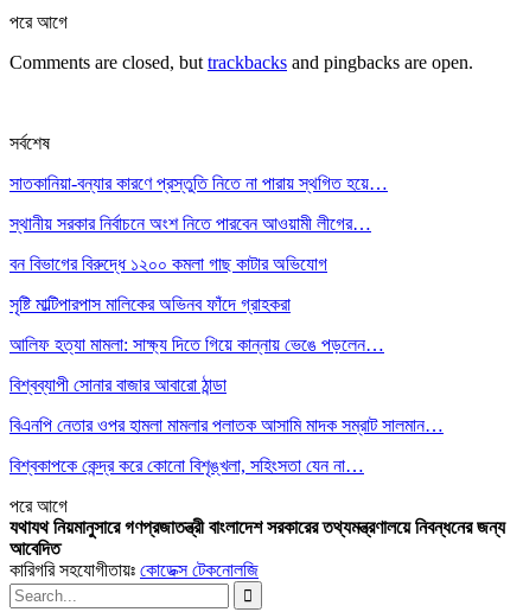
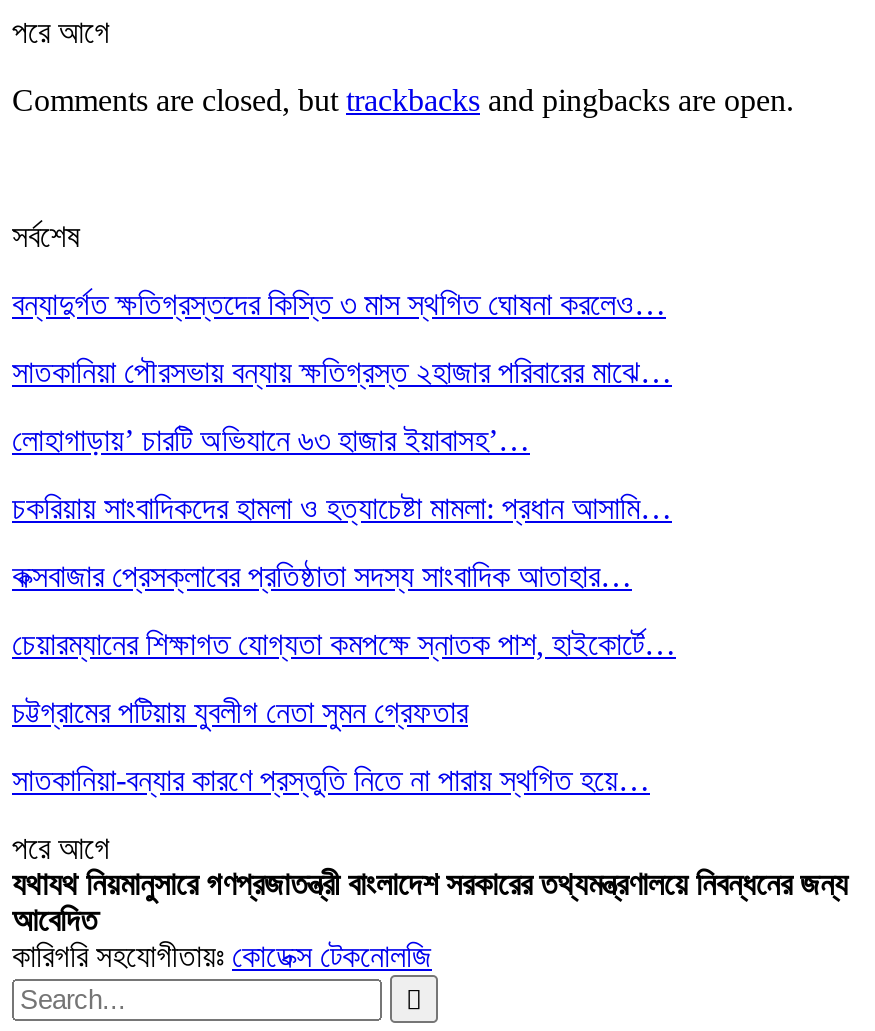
none -> [12,287,676,729] বন্যাদুর্গত ক্ষতিগ্রস্তদের কিস্তি ৩ মাস স্থগিত ঘোষনা করলেও… | সাতকানিয়া পৌরসভায় বন্যায় ক্ষতিগ্রস্ত ২হাজার পরিবারের মাঝে… | লোহাগাড়ায়’ চারটি অভিযানে ৬৩ হাজার ইয়াবাসহ’… | চকরিয়ায় সাংবাদিকদের হামলা ও হত্যাচেষ্টা মামলা: প্রধান আসামি… | কক্সবাজার প্রেসক্লাবের প্রতিষ্ঠাতা সদস্য সাংবাদিক আতাহার… | চেয়ারম্যানের শিক্ষাগত যোগ্যতা কমপক্ষে স্নাতক পাশ, হাইকোর্টে… | চট্টগ্রামের পটিয়ায় যুবলীগ নেতা সুমন গ্রেফতার
moved [9,173,388,193] -> [12,763,650,797]: সাতকানিয়া-বন্যার কারণে প্রস্তুতি নিতে না পারায় স্থগিত হয়ে…
[9,214,444,476] স্থানীয় সরকার নির্বাচনে অংশ নিতে পারবেন আওয়ামী লীগের… | বন বিভাগের বিরুদ্ধে ১২০০ কমলা গাছ কাটার অভিযোগ | সৃষ্টি মাল্টিপারপাস মালিকের অভিনব ফাঁদে গ্রাহকরা | আলিফ হত্যা মামলা: সাক্ষ্য দিতে গিয়ে কান্নায় ভেঙে পড়লেন… | বিশ্বব্যাপী সোনার বাজার আবারো ঠান্ডা | বিএনপি নেতার ওপর হামলা মামলার পলাতক আসামি মাদক সম্রাট সালমান… | বিশ্বকাপকে কেন্দ্র করে কোনো বিশৃঙ্খলা, সহিংসতা যেন না… -> none

